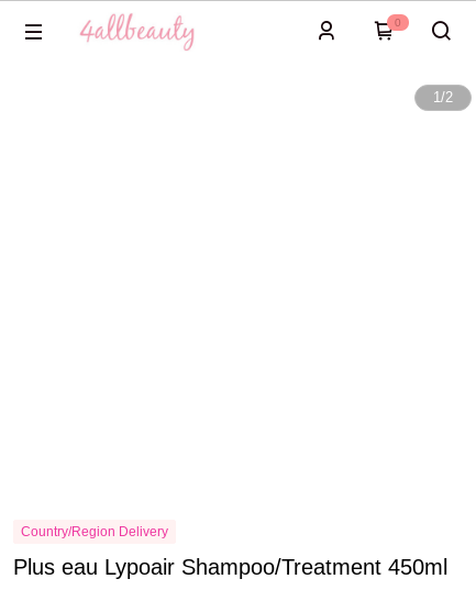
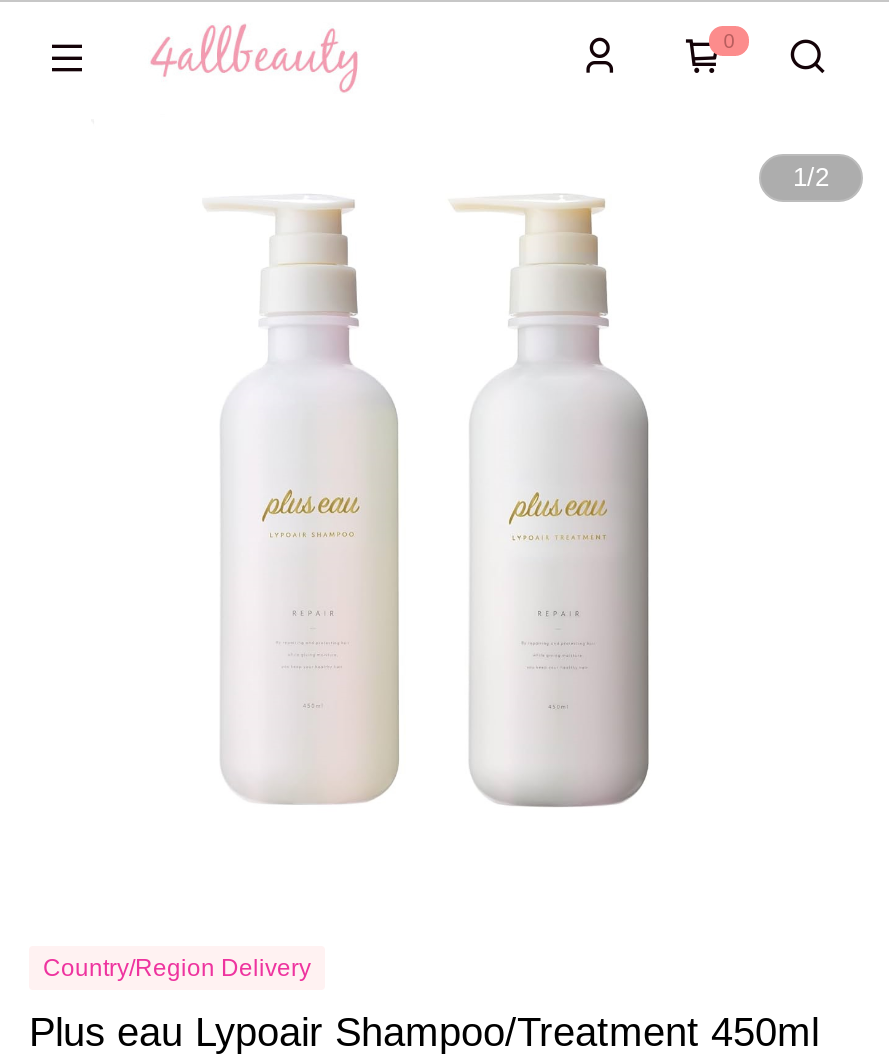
none -> [203,196,401,806] [image]
none -> [451,194,651,810] [image]

